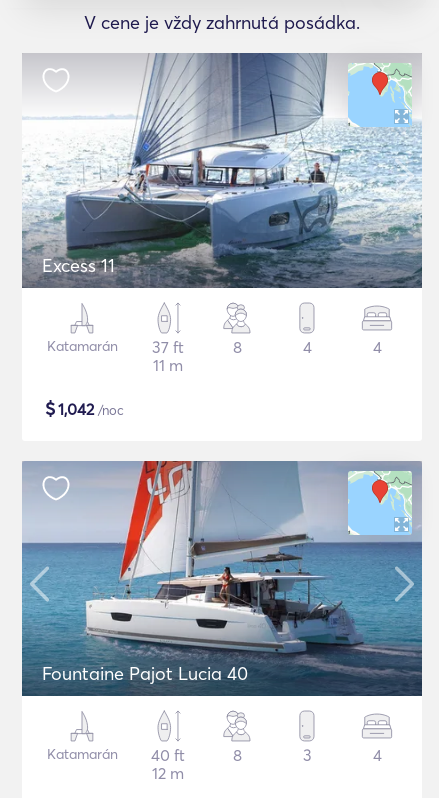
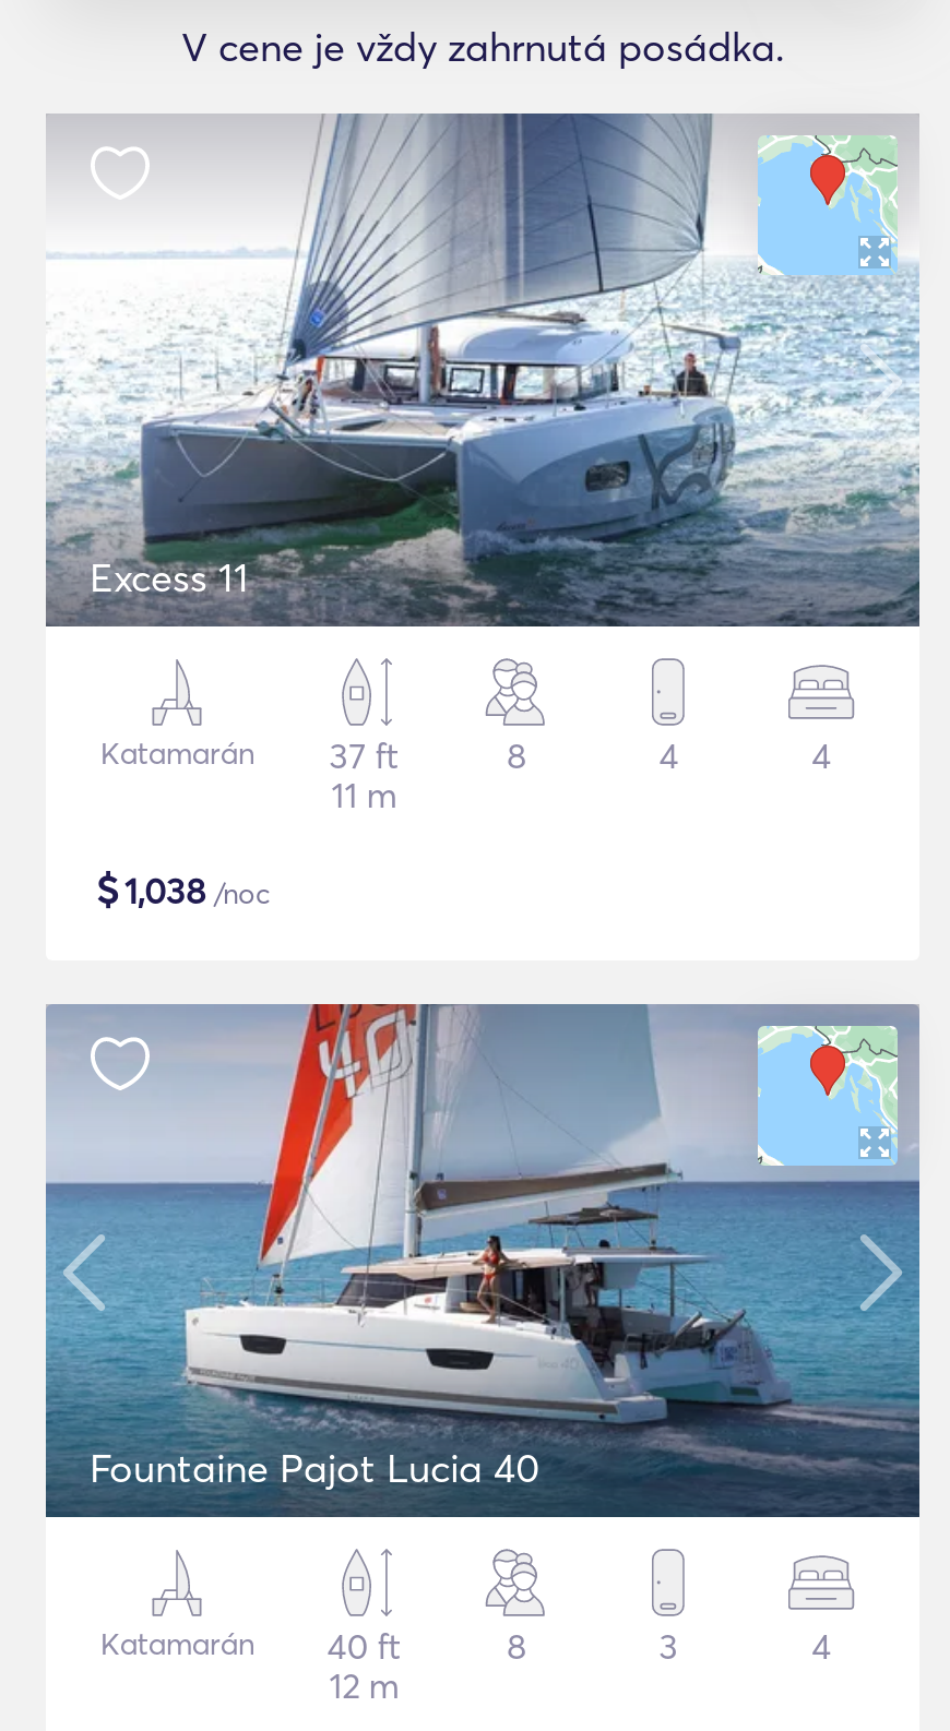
[45,397,124,420] $1,042 /noc -> [96,864,271,915] $1,038 /noc

